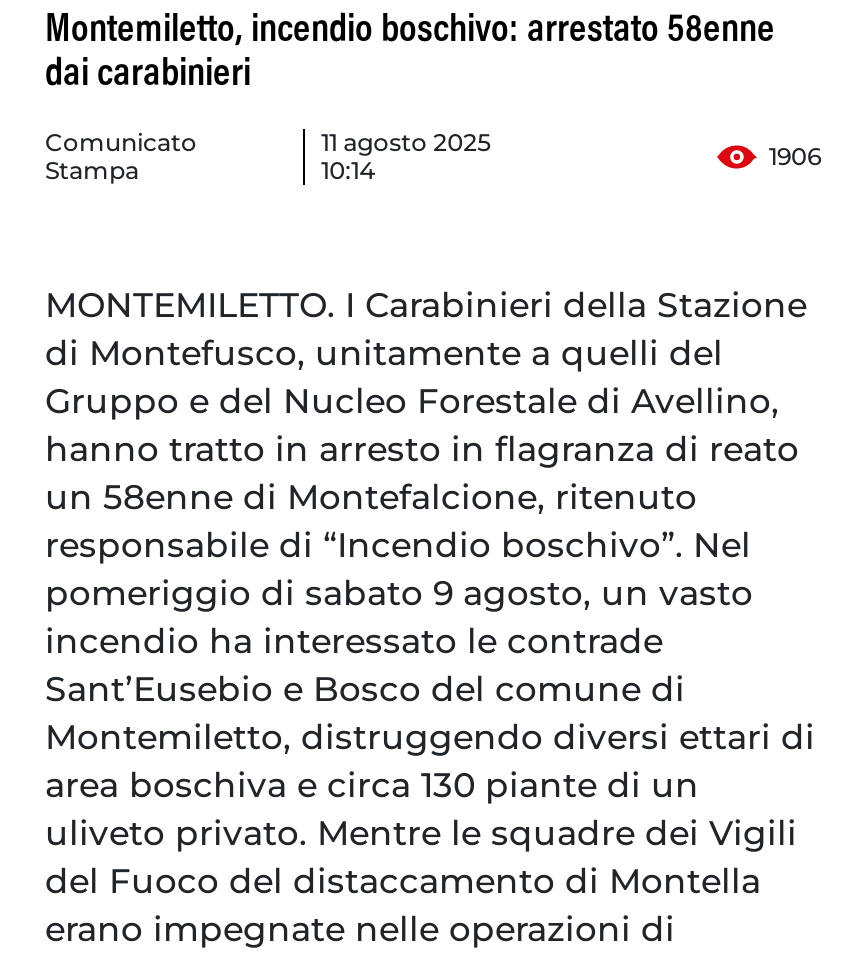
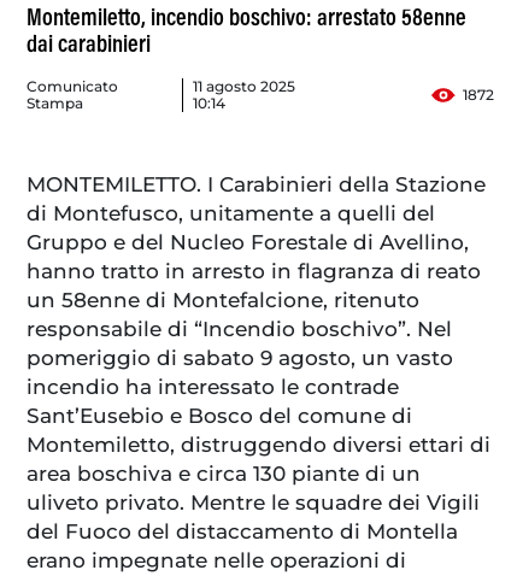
[757,140,821,170] 1906 -> [456,86,494,104] 1872

